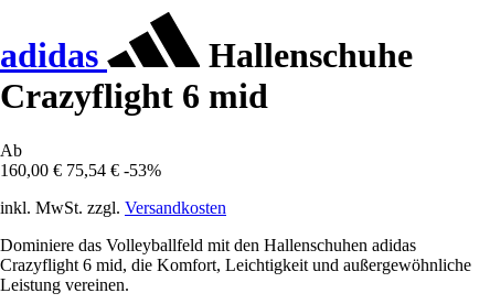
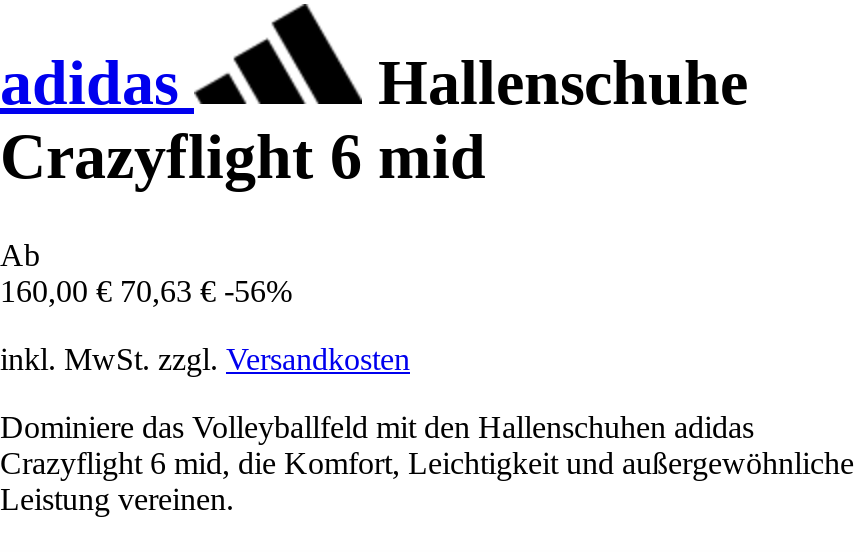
[0,161,161,179] 160,00 € 75,54 € -53% -> [0,274,292,308] 160,00 € 70,63 € -56%

